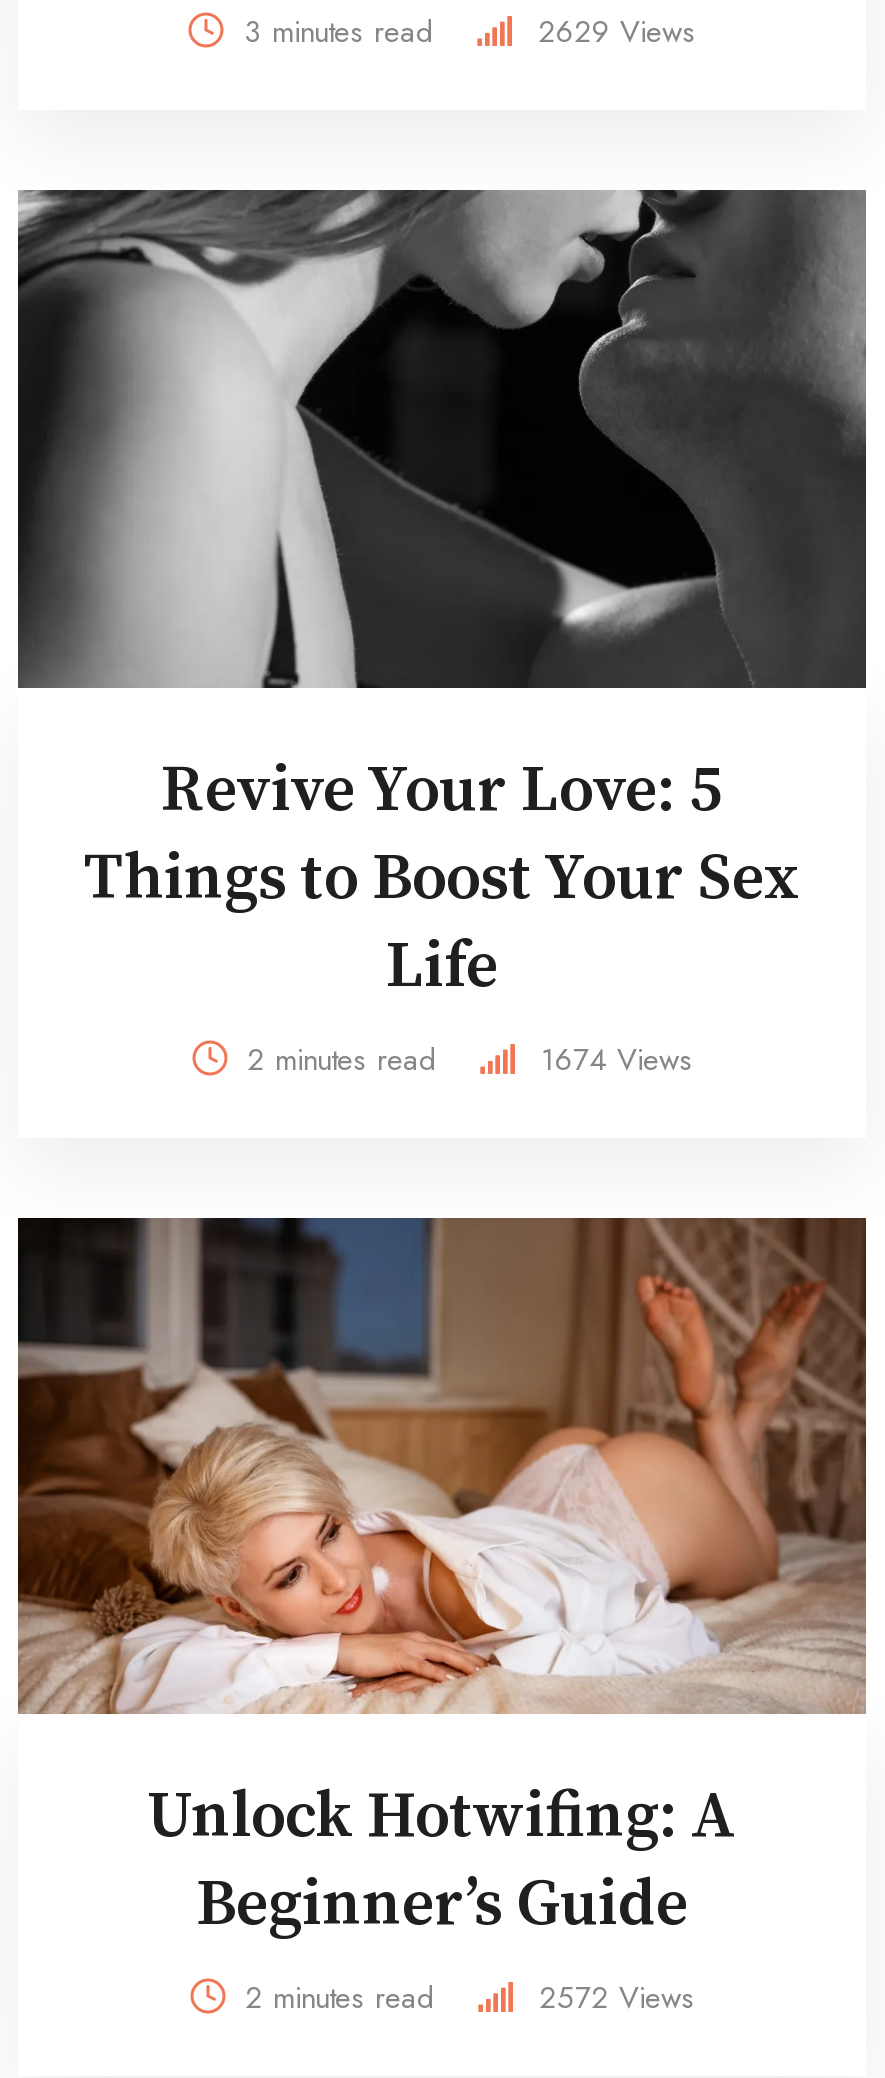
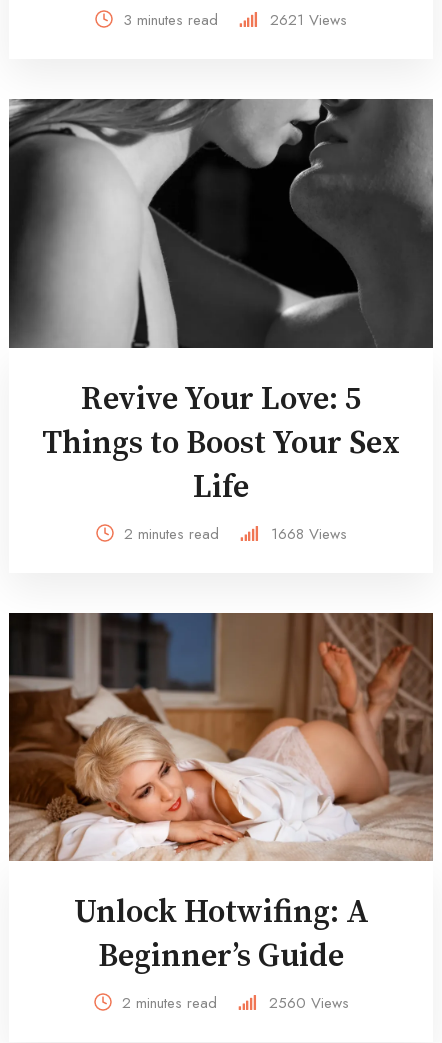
[538,11,696,55] 2629 Views -> [270,9,347,31] 2621 Views
[541,1037,693,1081] 1674 Views -> [270,523,346,545] 1668 Views
[539,1976,695,2020] 2572 Views -> [268,992,348,1014] 2560 Views

